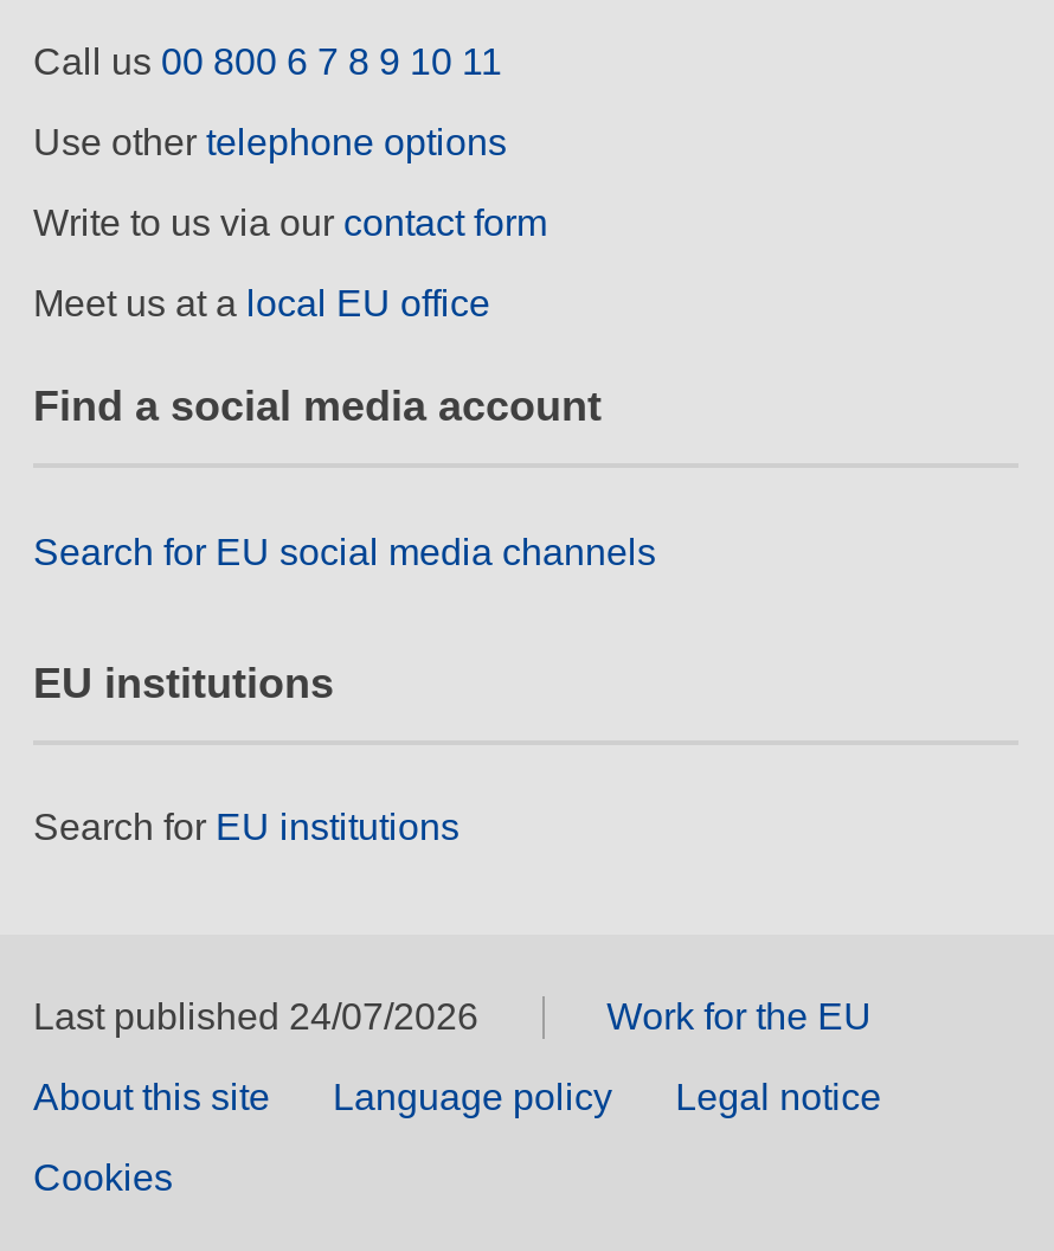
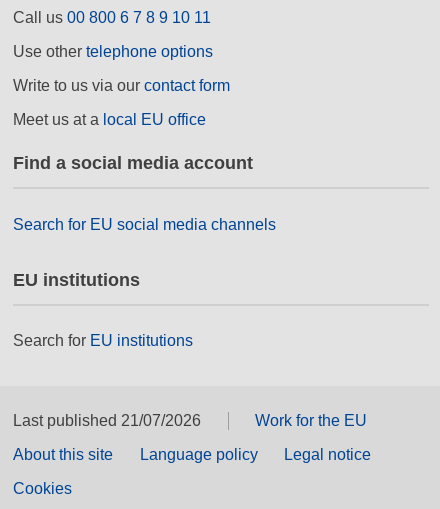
[33,997,478,1038] Last published 24/07/2026 -> [13,412,201,429] Last published 21/07/2026

